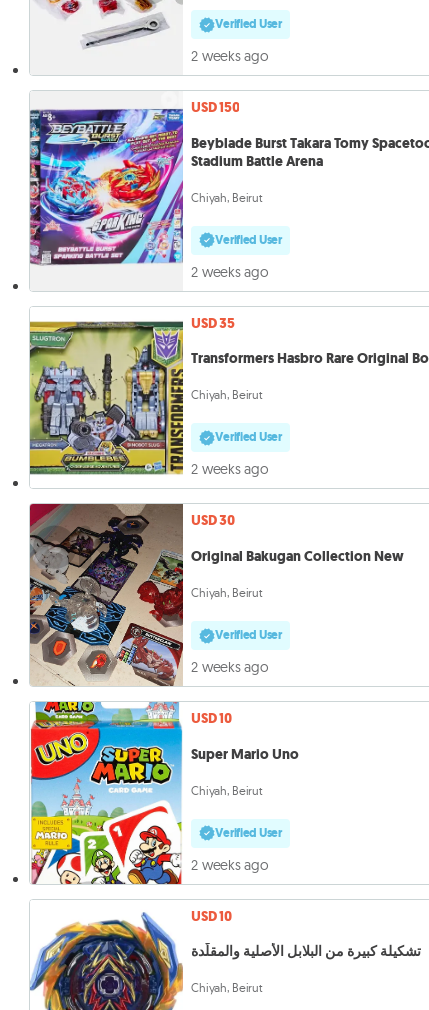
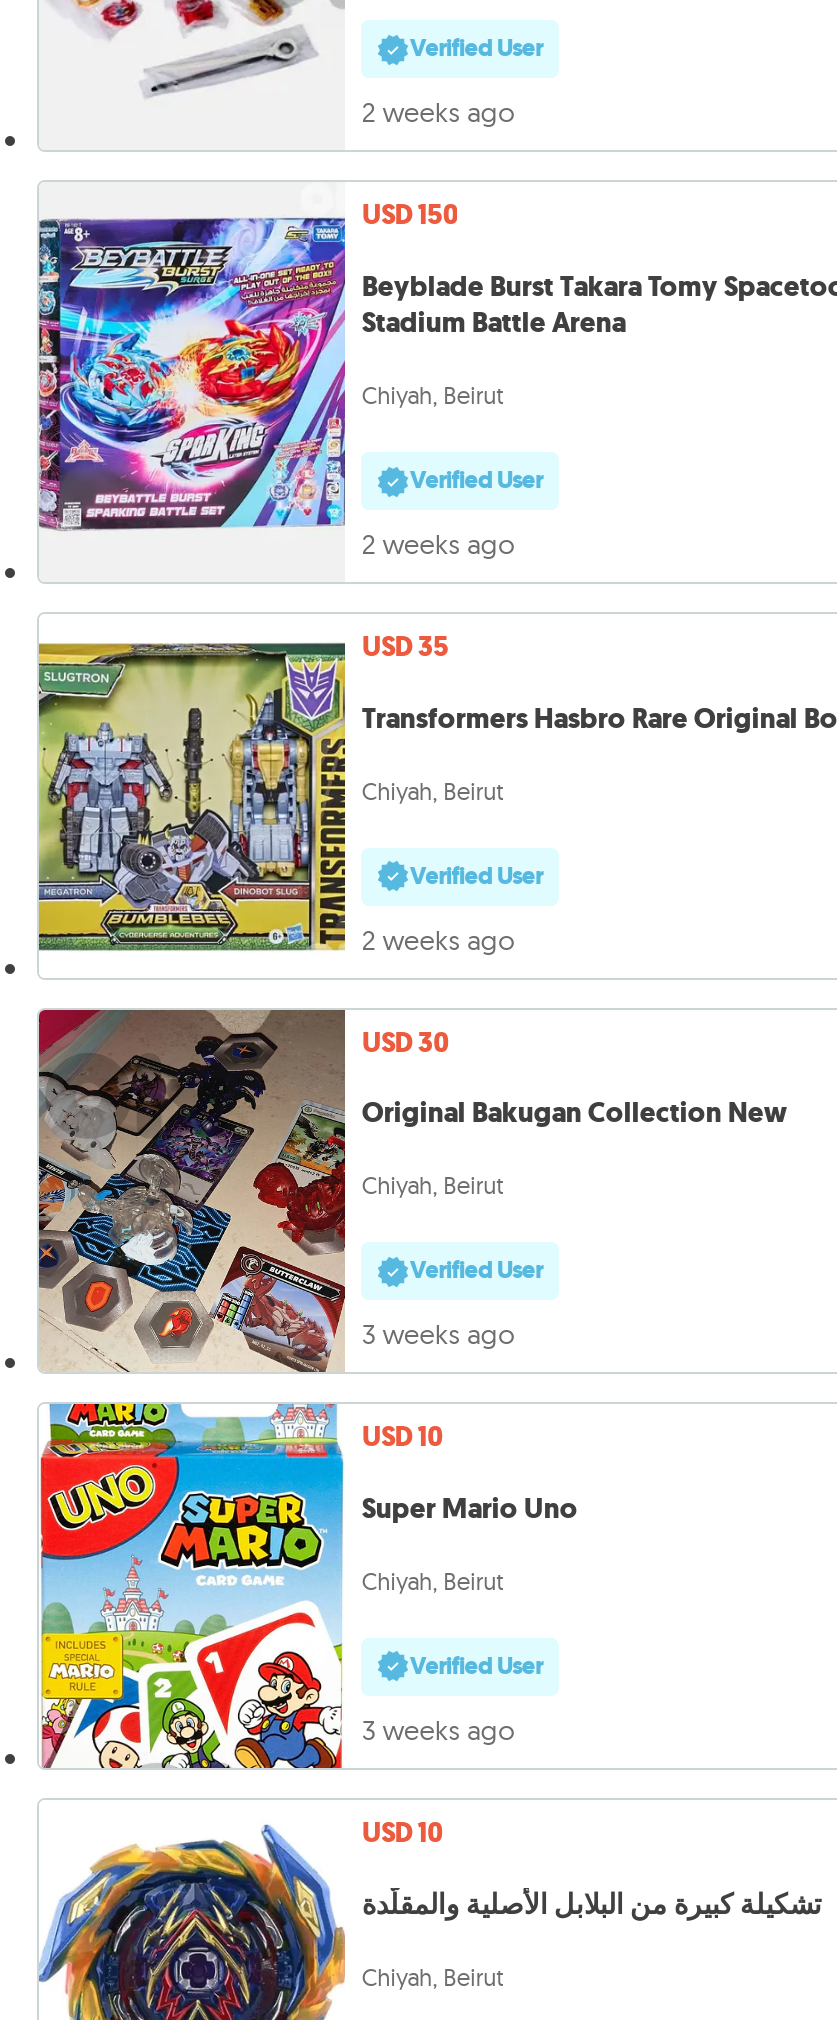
[191,658,268,676] 2 weeks ago -> [362,1316,516,1352] 3 weeks ago
[191,856,268,874] 2 weeks ago -> [362,1711,516,1747] 3 weeks ago

